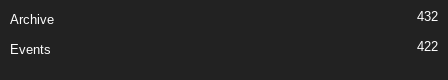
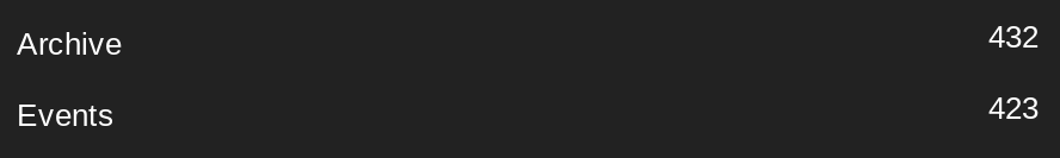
[417,39,438,54] 422 -> [988,89,1039,125] 423

